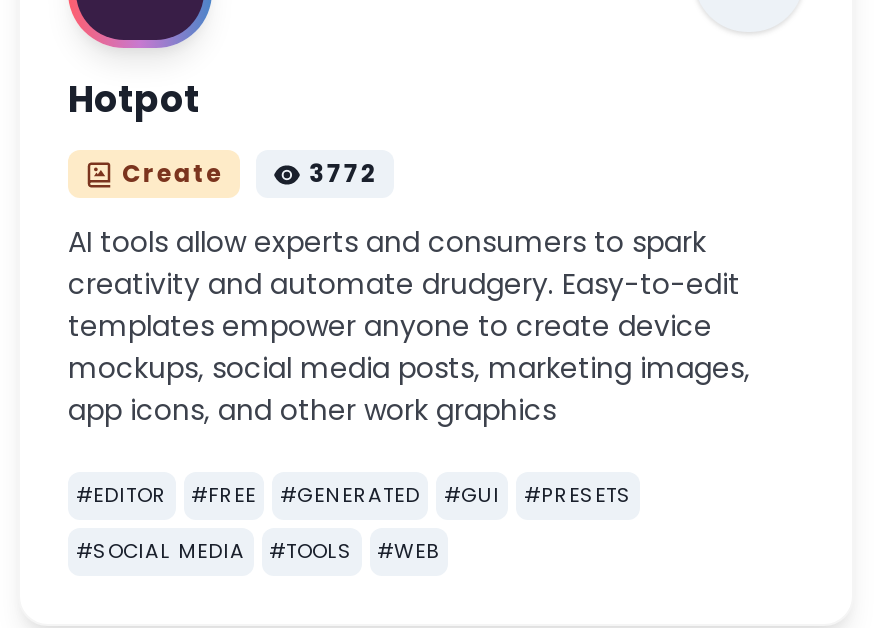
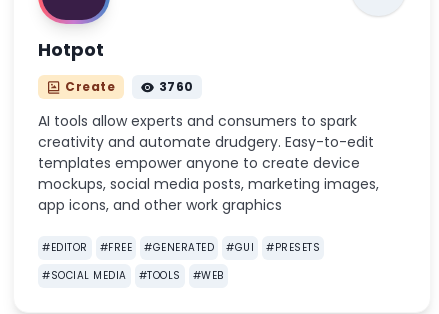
[309,156,378,190] 3772 -> [159,78,194,95] 3760

